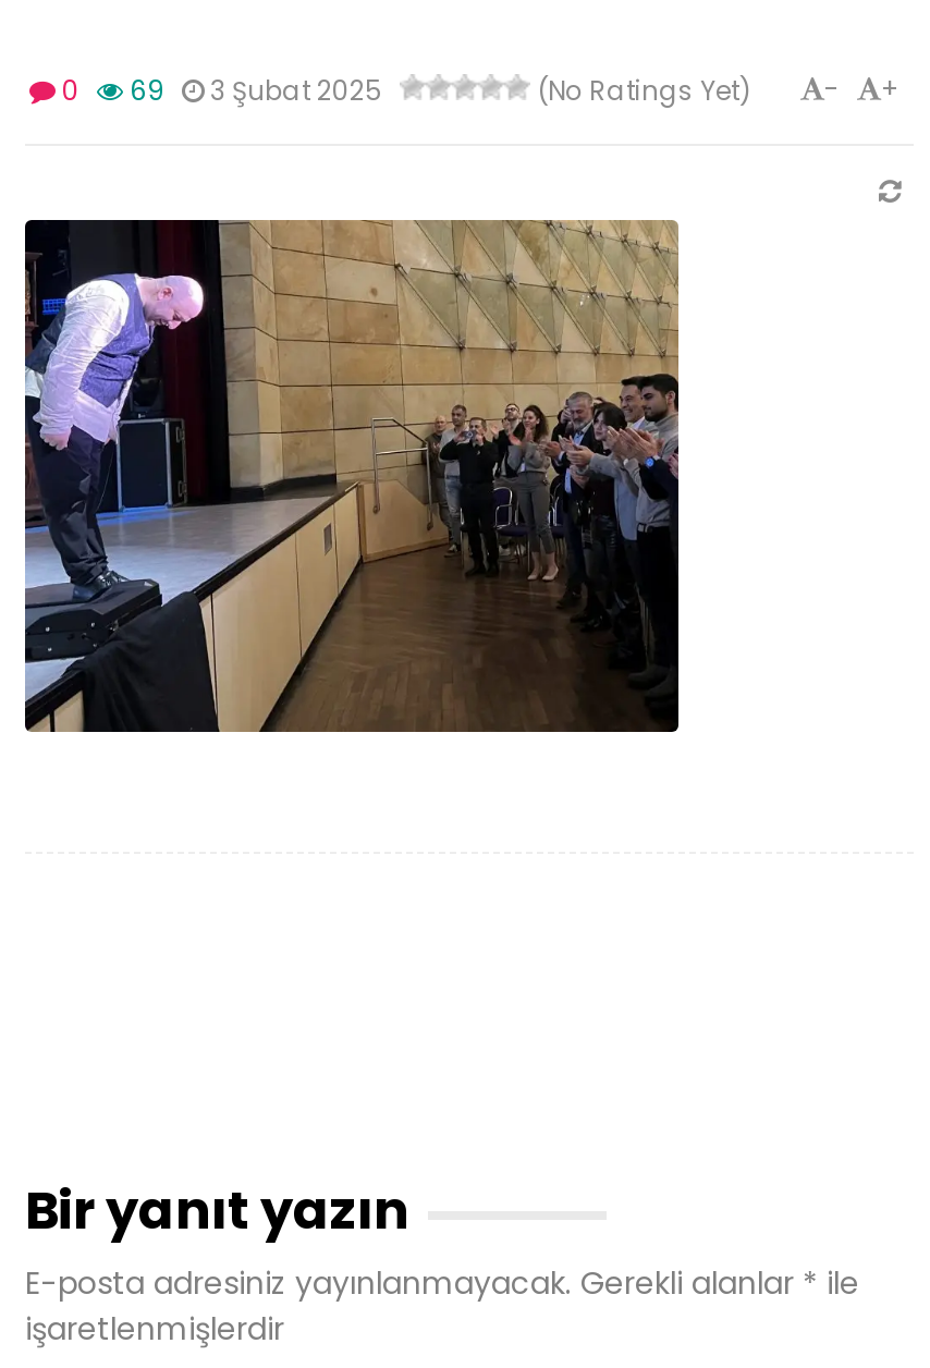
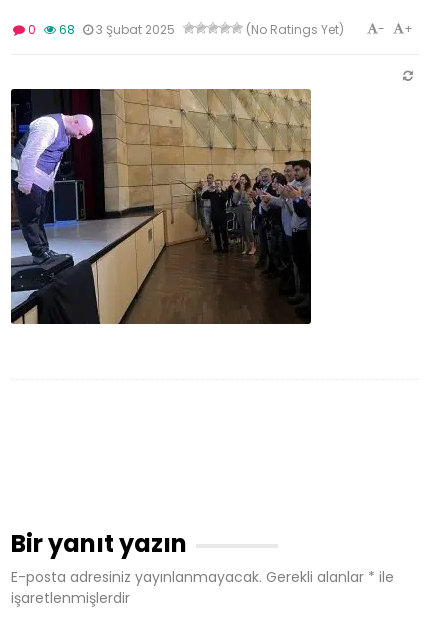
[56,73,382,110] 0 69 3 Şubat 2025 -> [25,21,175,38] 0 68 3 Şubat 2025

